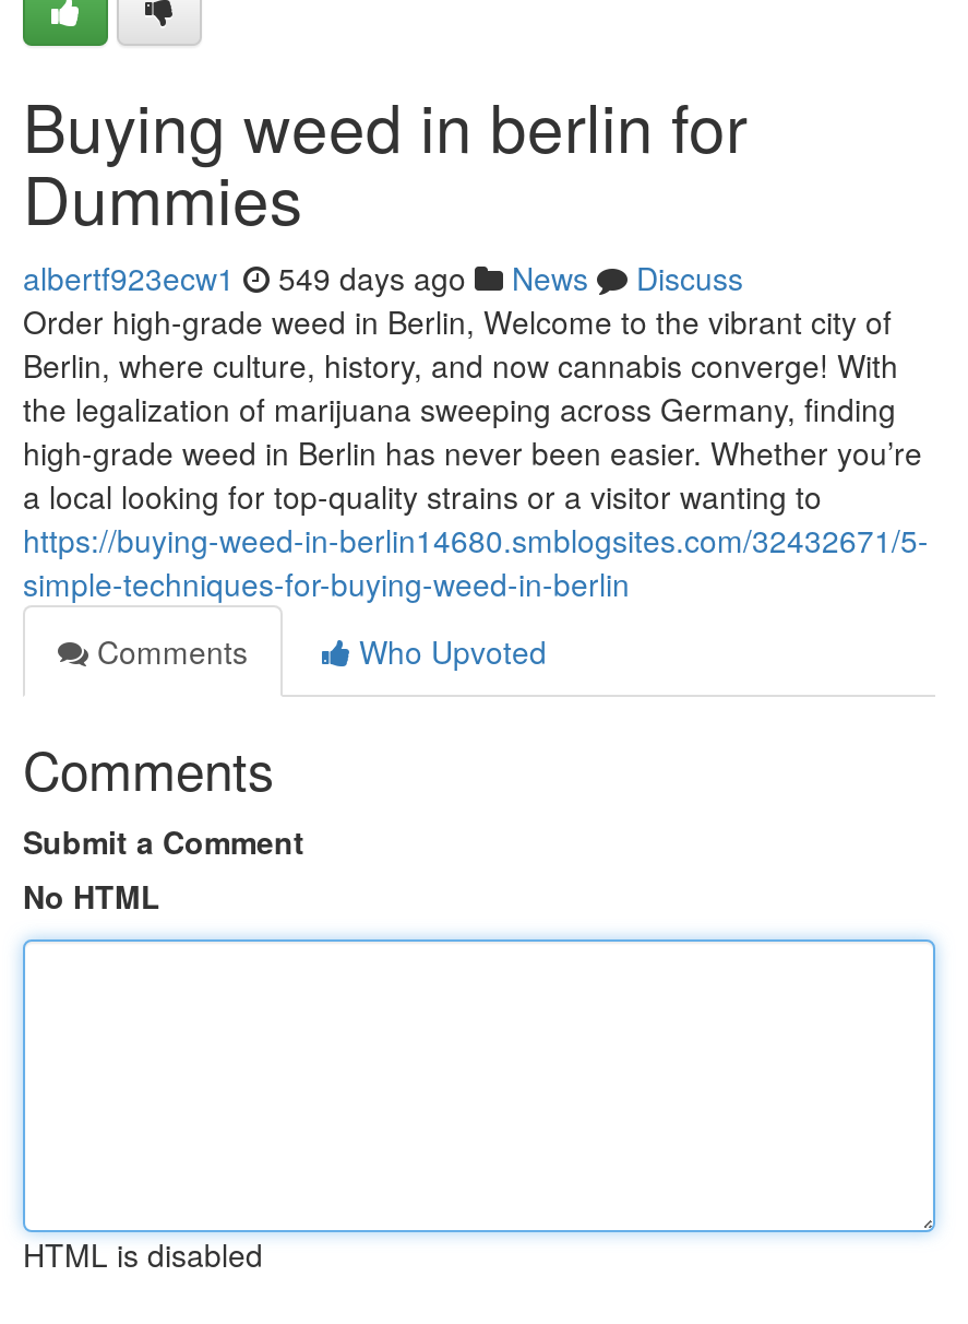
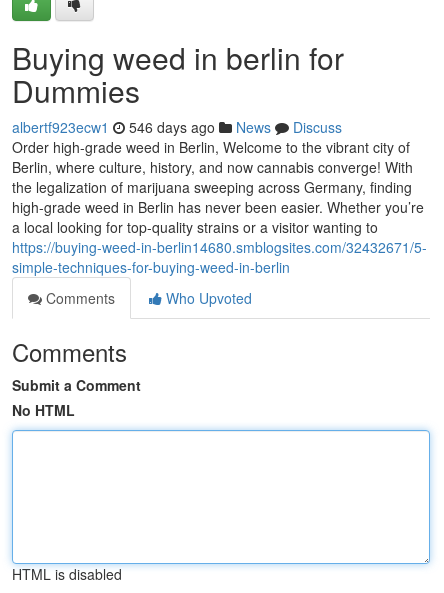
[23,256,743,299] albertf923ecw1 549 days ago News Discuss -> [12,117,342,137] albertf923ecw1 546 days ago News Discuss

